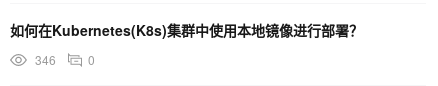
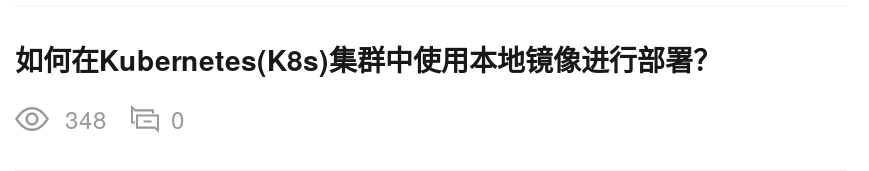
[35,51,95,68] 346 0 -> [65,101,185,135] 348 0

